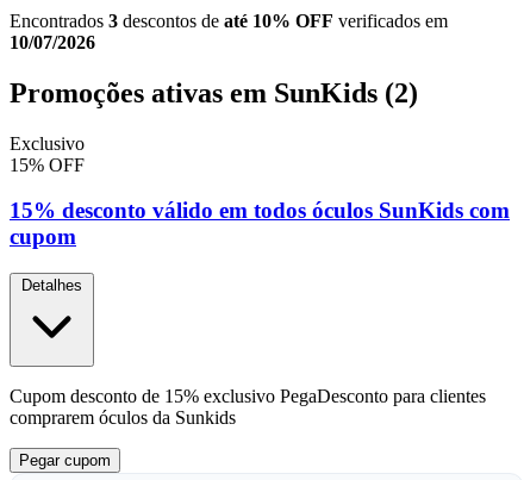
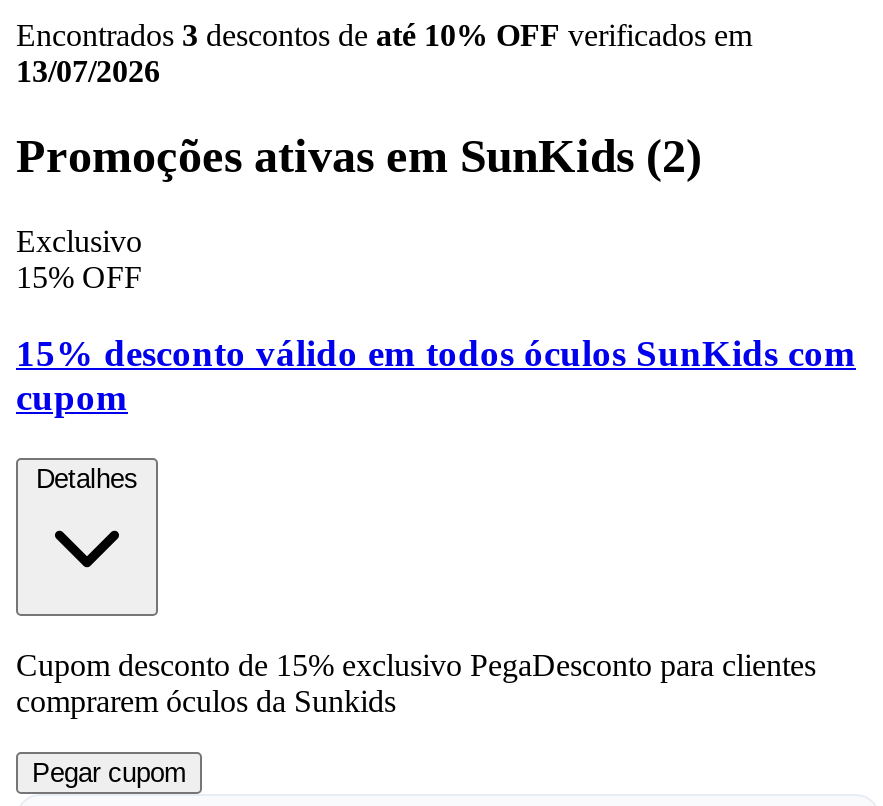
[10,32,95,52] 10/07/2026 -> [16,54,160,88] 13/07/2026

